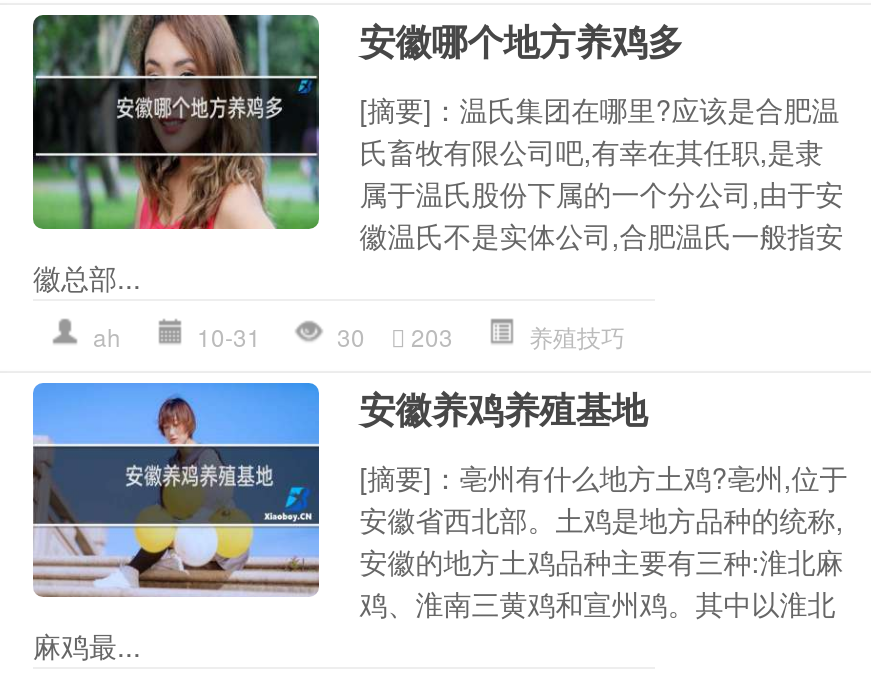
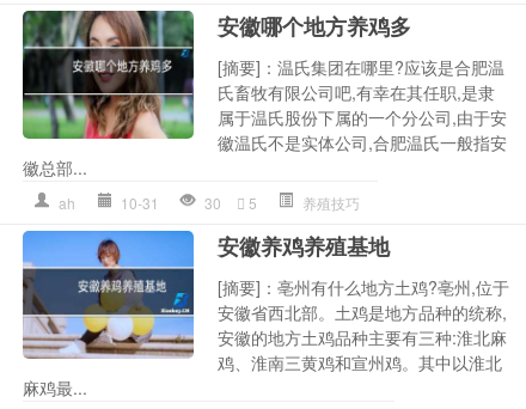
[337,318,453,352] 30 203 -> [204,192,257,212] 30 5

